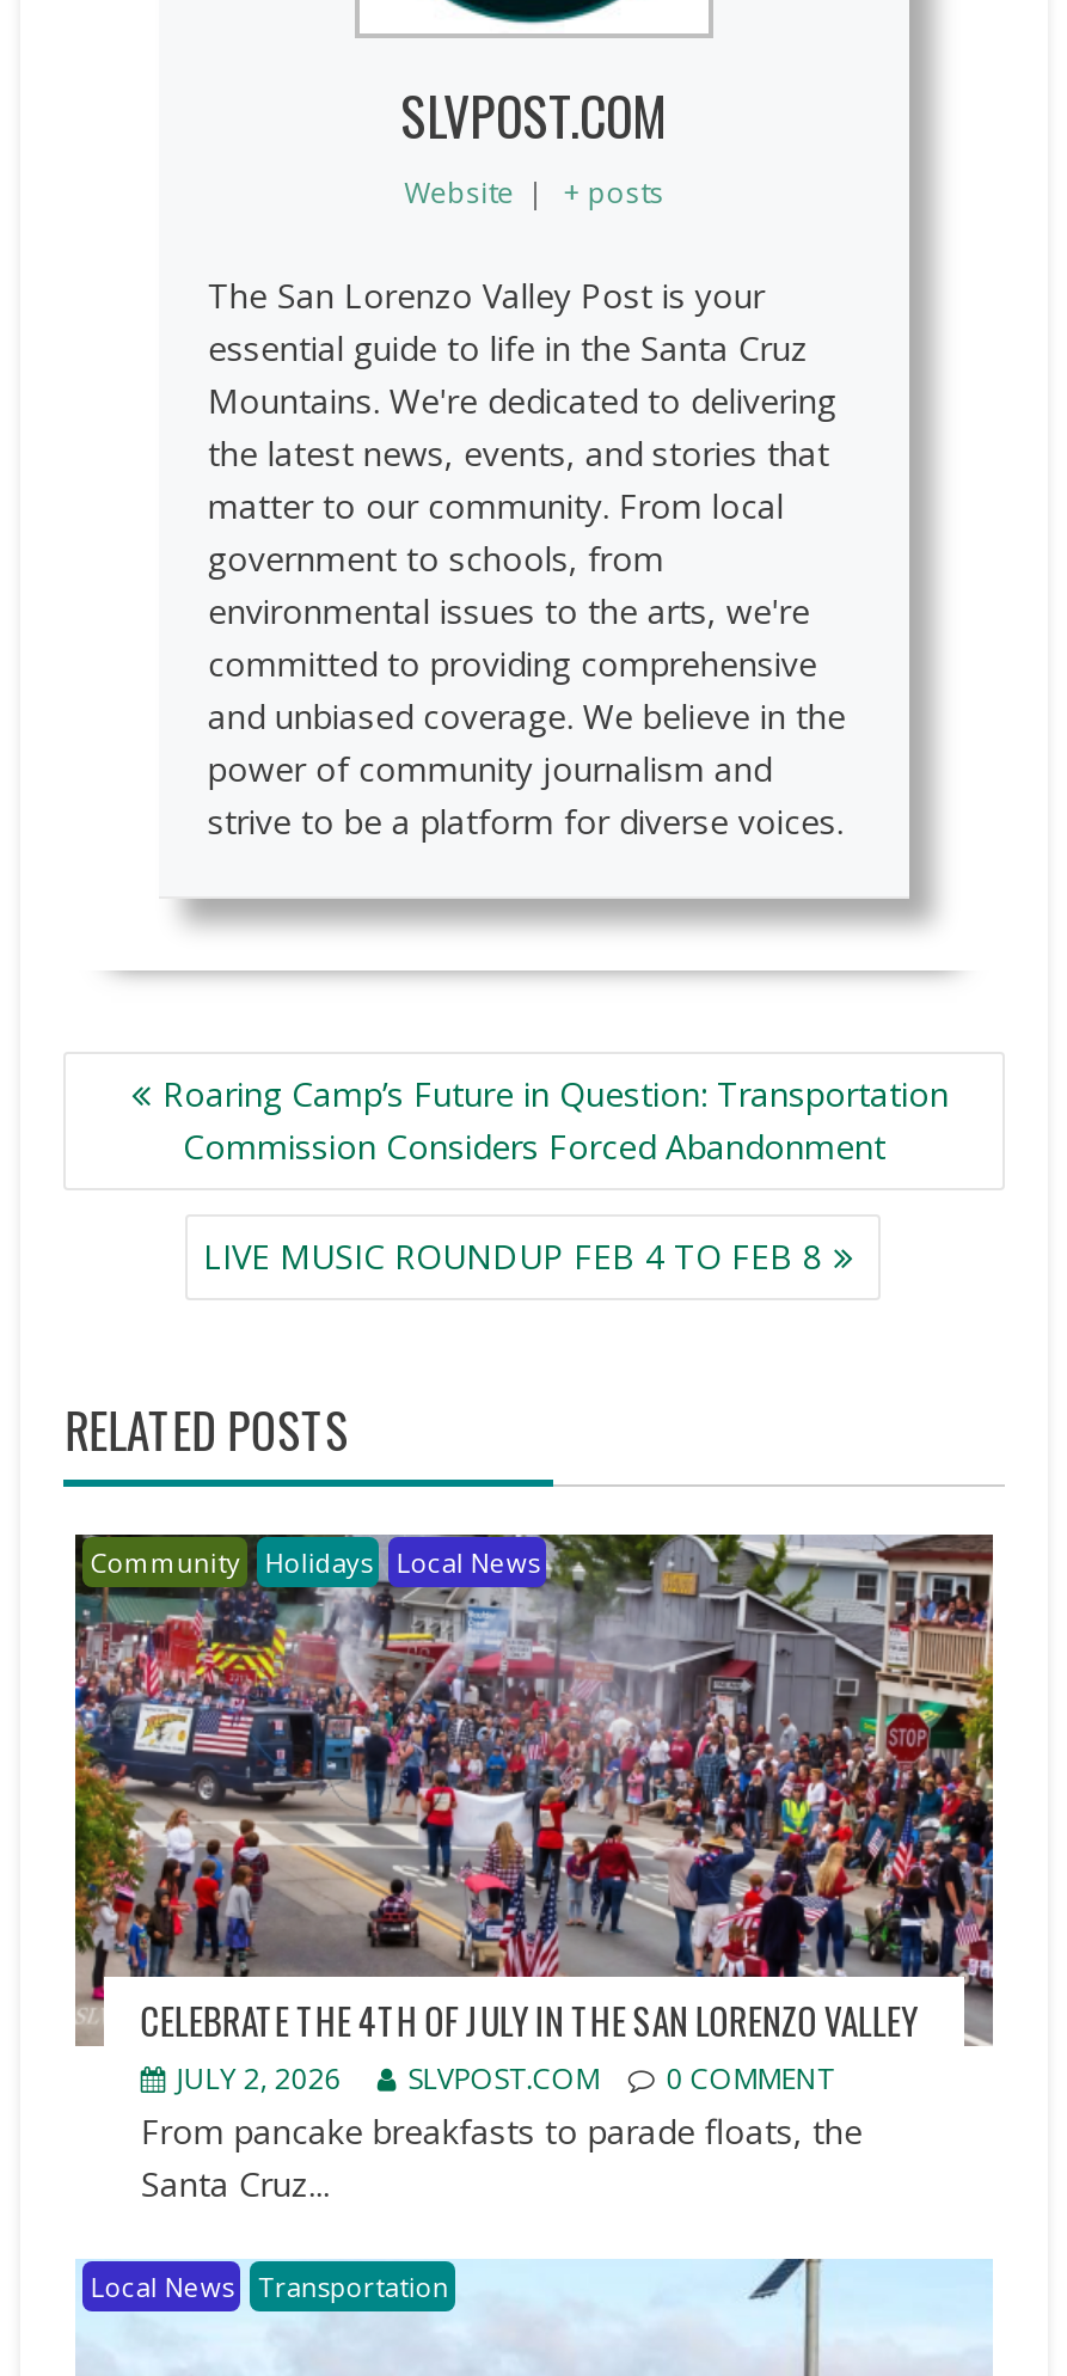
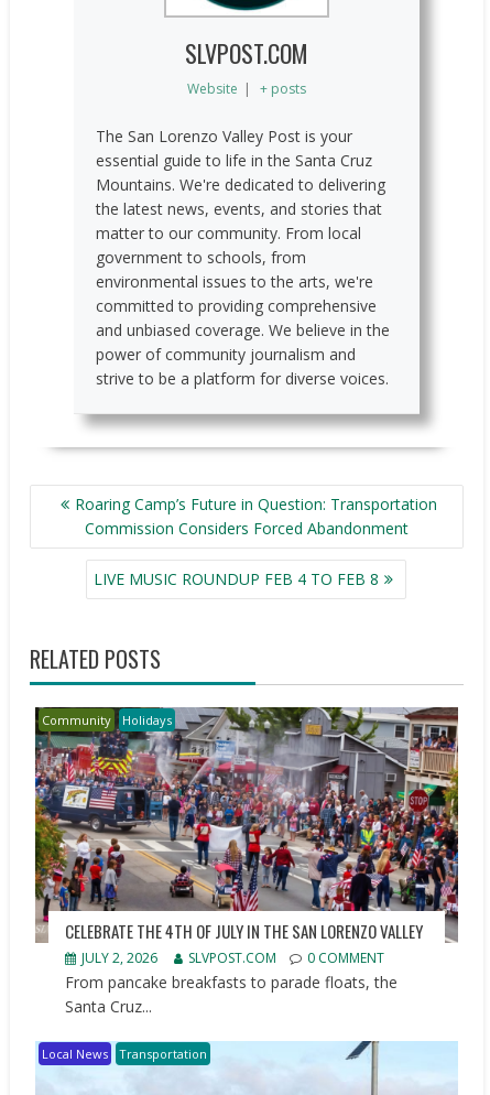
[396,1543,540,1579] Local News -> none

